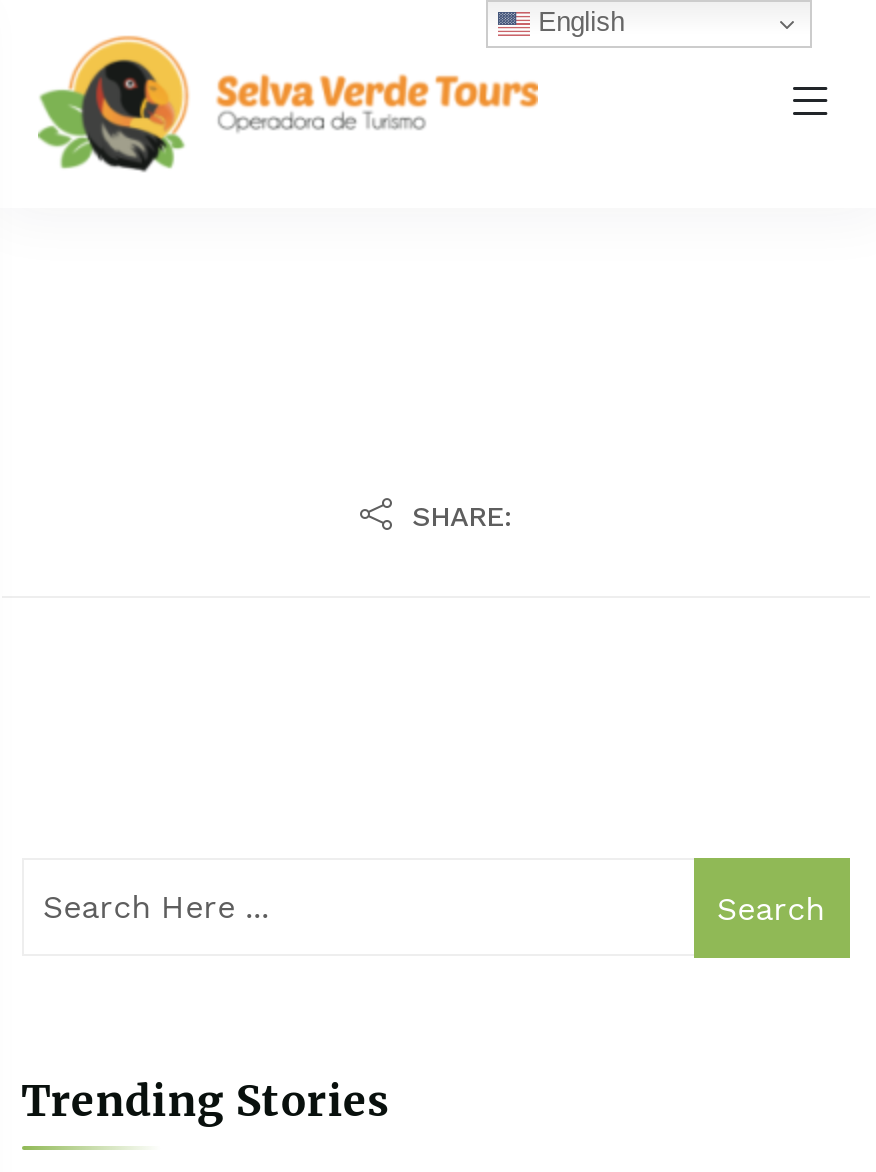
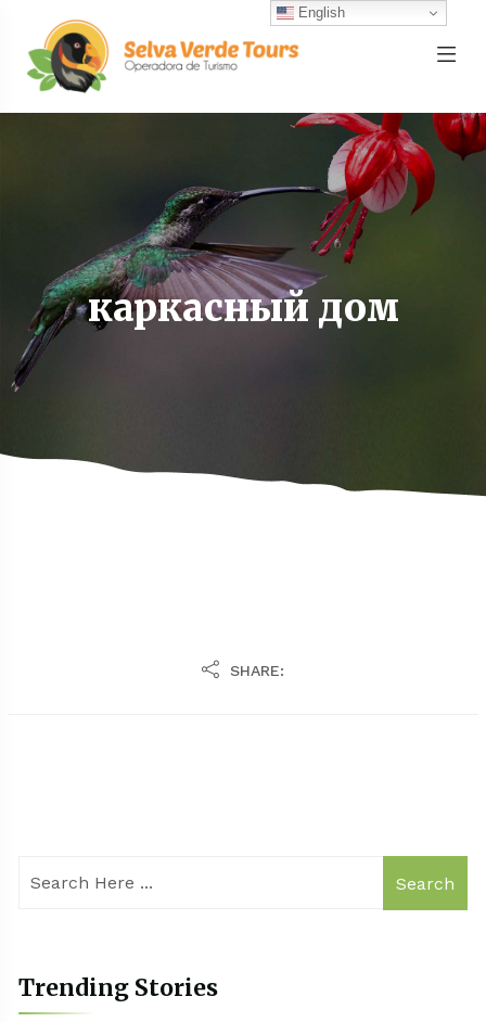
none -> [3,112,483,497] [image] | каркасный дом

